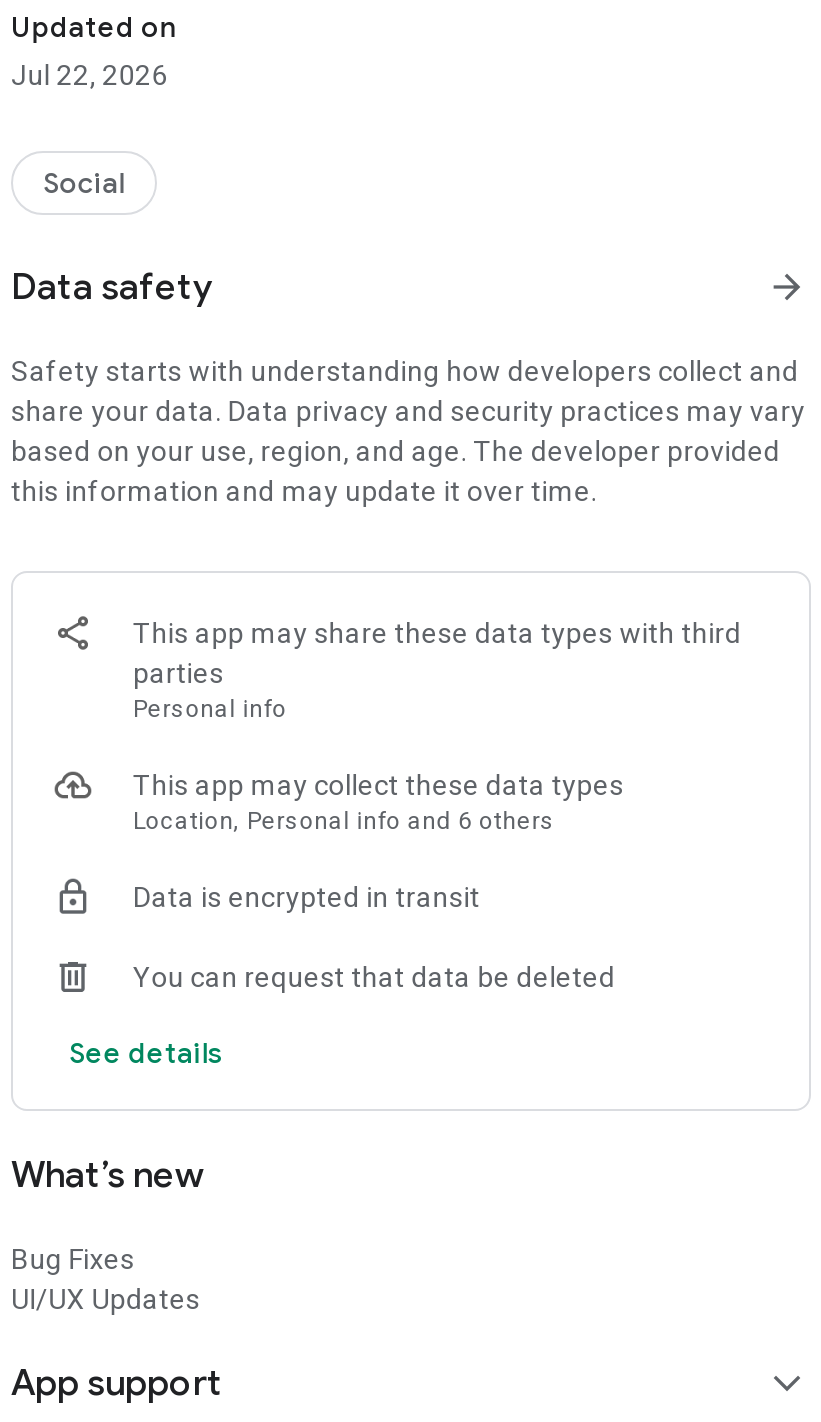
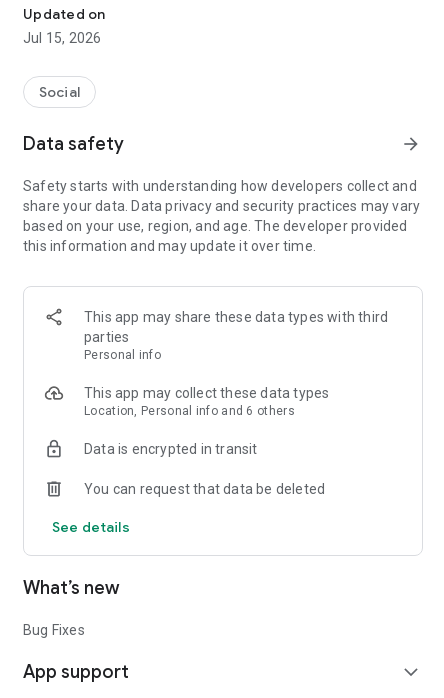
[11,59,168,91] Jul 22, 2026 -> [23,30,101,46] Jul 15, 2026
[11,1283,200,1315] UI/UX Updates -> none

